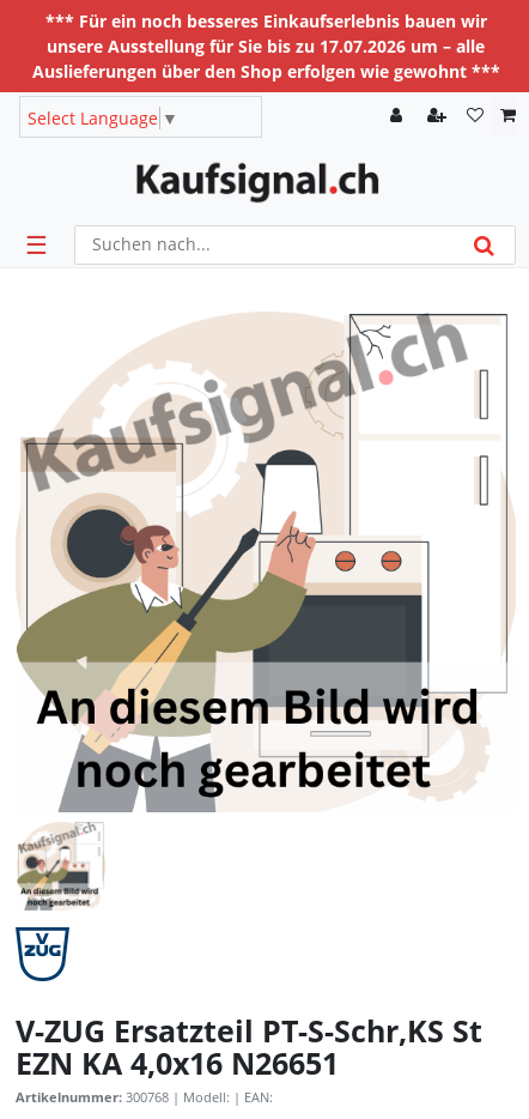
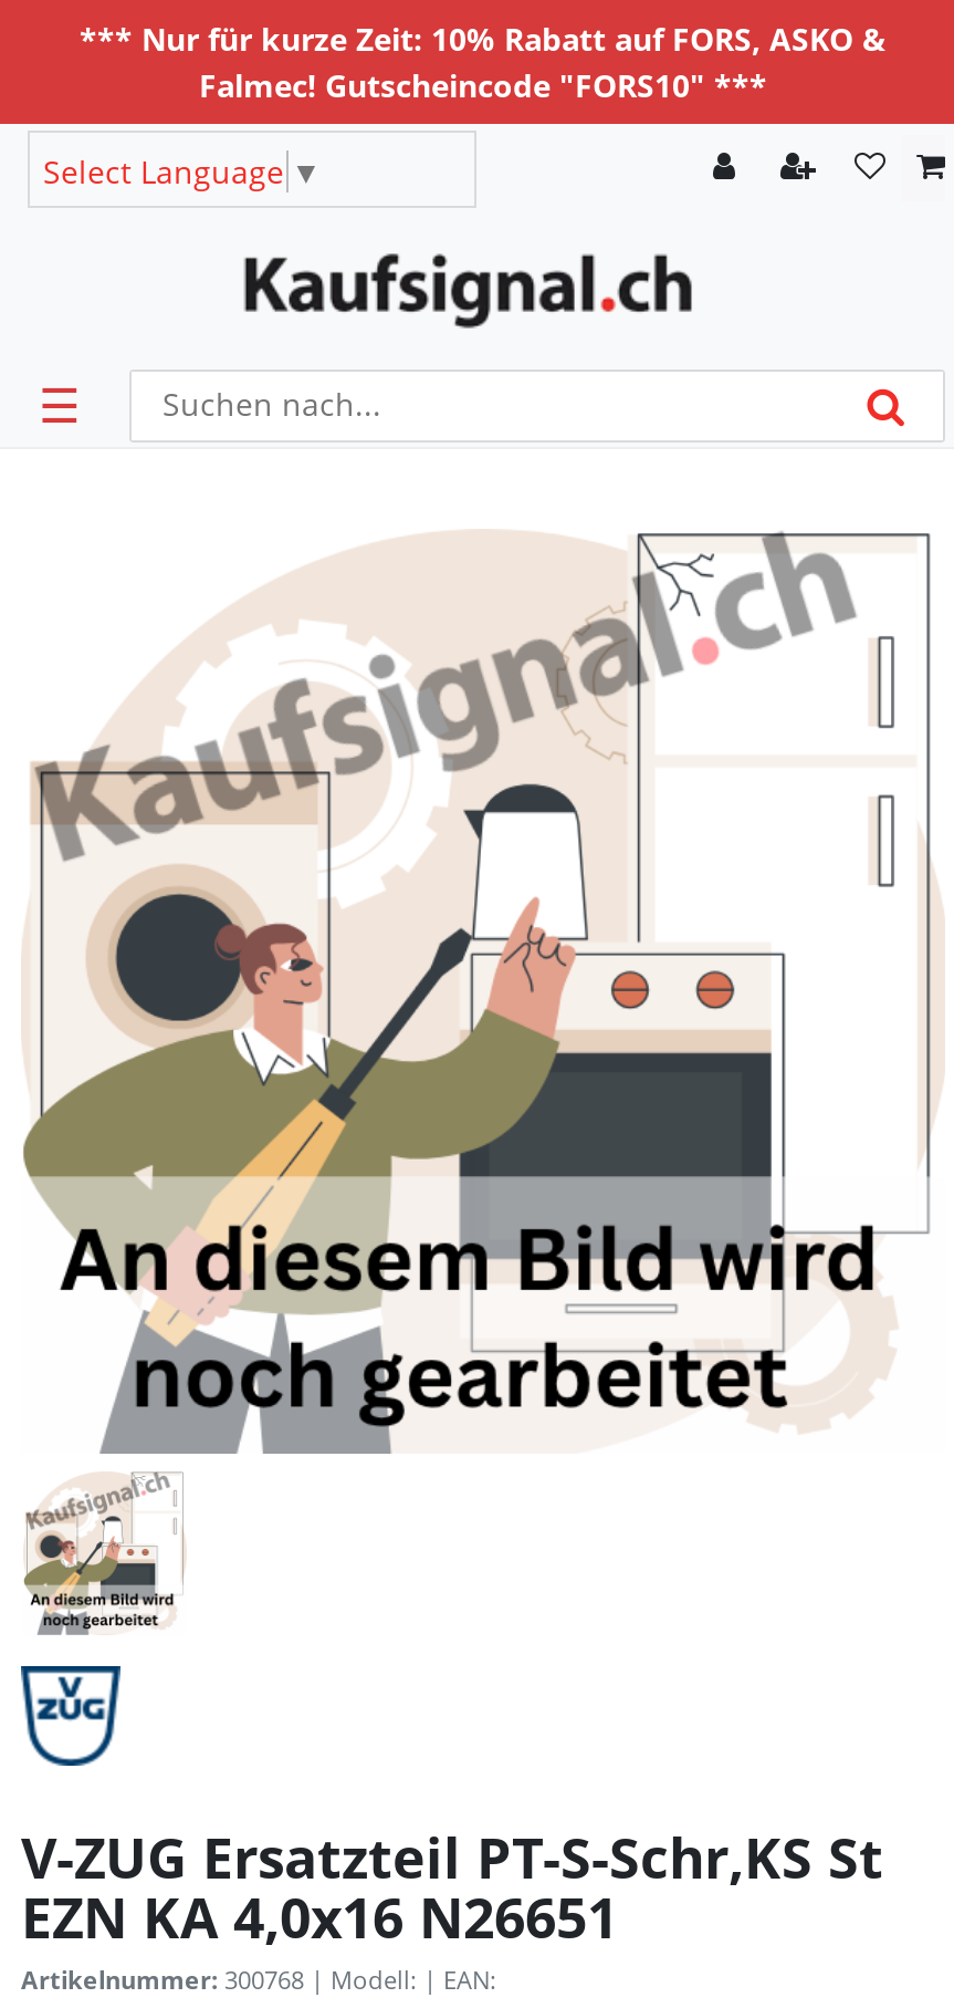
[32,10,500,83] *** Für ein noch besseres Einkaufserlebnis bauen wir | unsere Ausstellung für Sie bis zu 17.07.2026 um – alle | Auslieferungen über den Shop erfolgen wie gewohnt *** -> [80,18,887,106] *** Nur für kurze Zeit: 10% Rabatt auf FORS, ASKO & | Falmec! Gutscheincode "FORS10" ***

